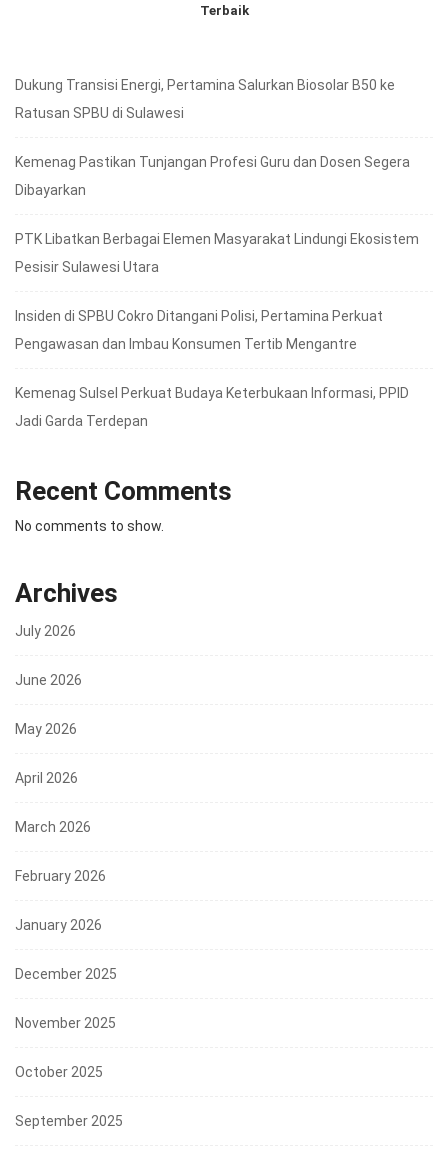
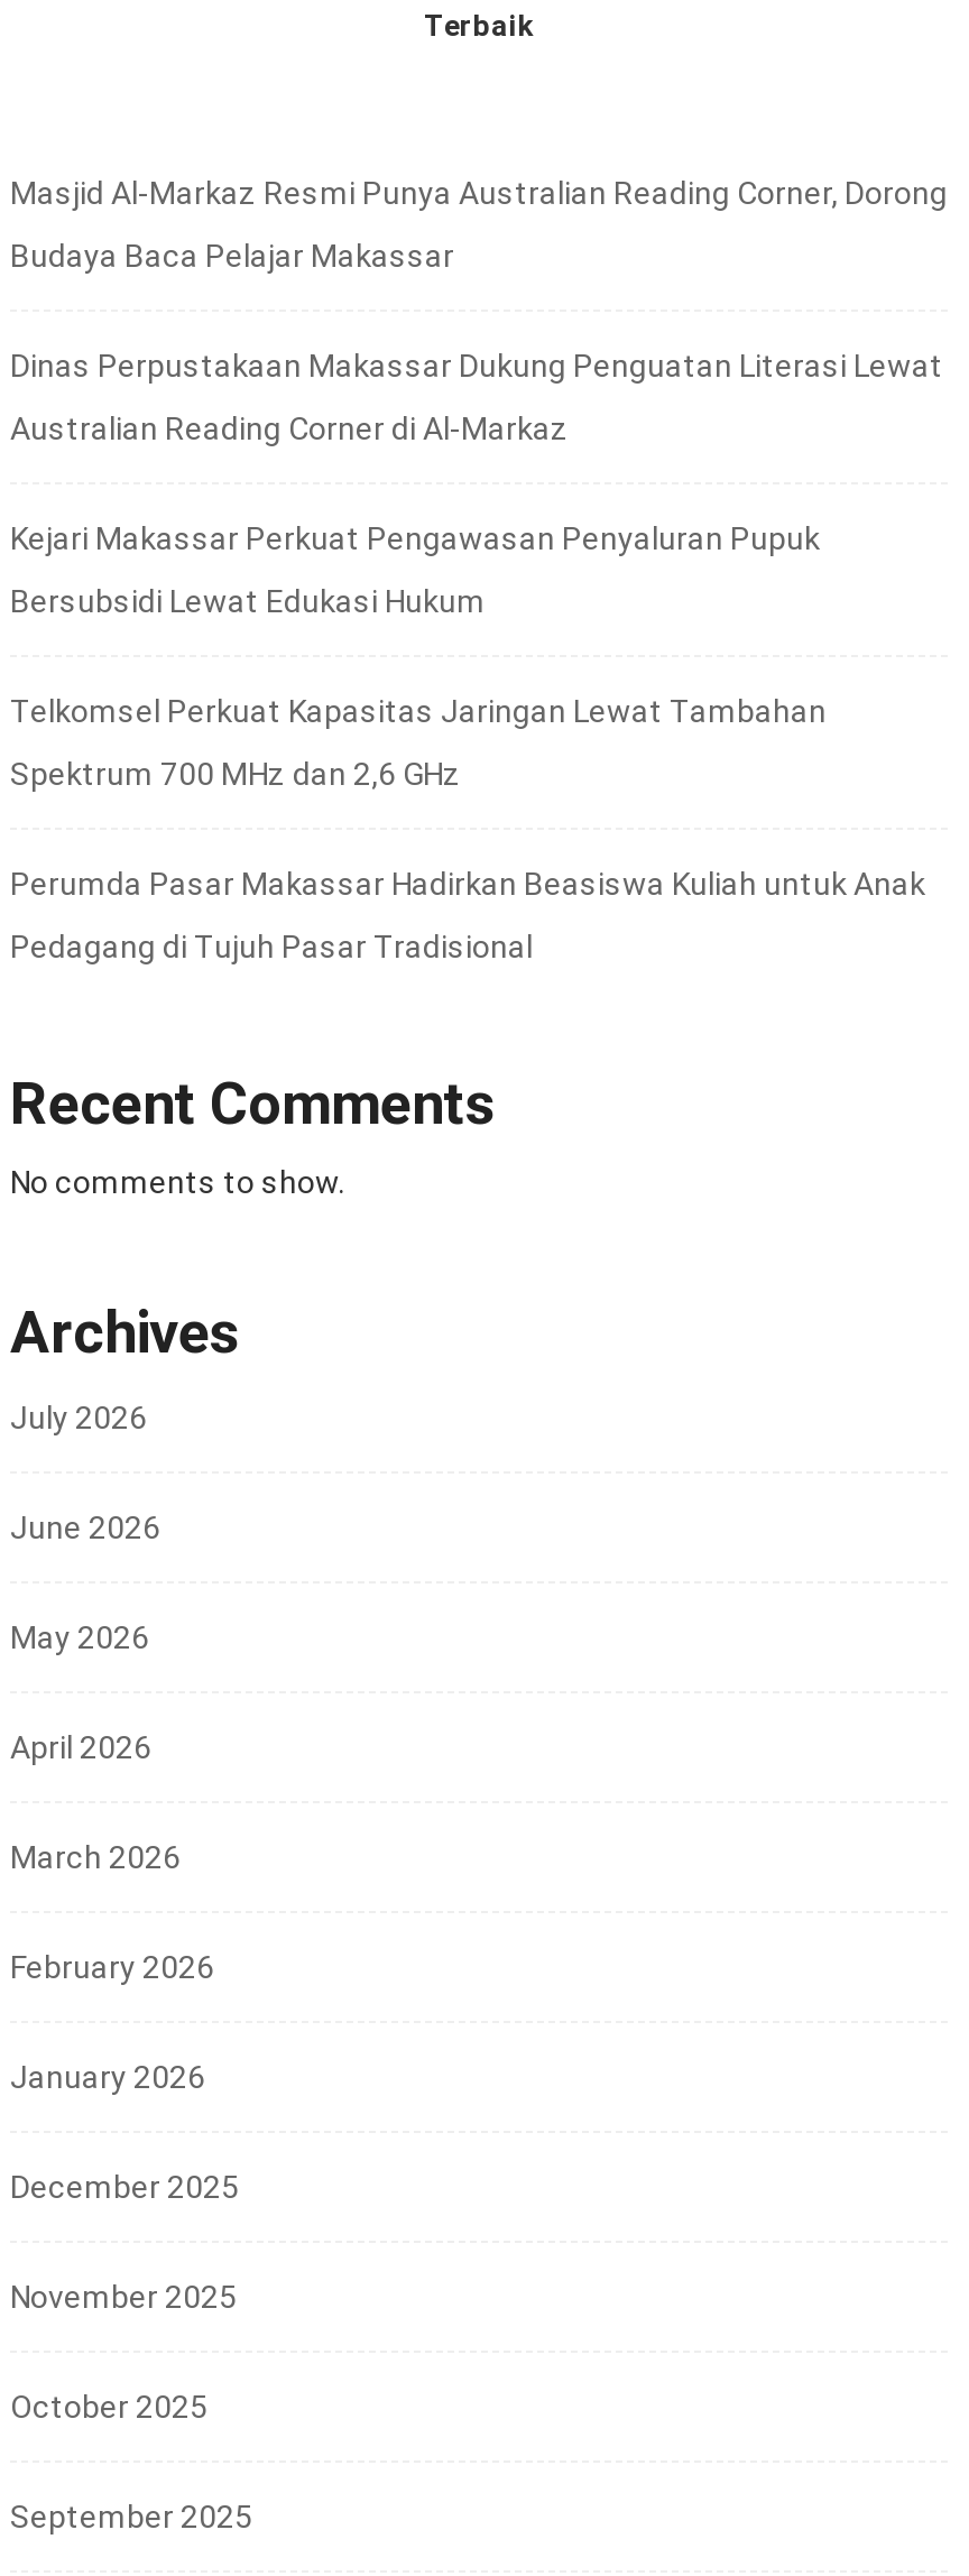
[15,77,395,93] Dukung Transisi Energi, Pertamina Salurkan Biosolar B50 ke -> [10,174,948,209] Masjid Al-Markaz Resmi Punya Australian Reading Corner, Dorong
[15,105,184,121] Ratusan SPBU di Sulawesi -> [10,236,454,272] Budaya Baca Pelajar Makassar
[15,154,410,170] Kemenag Pastikan Tunjangan Profesi Guru dan Dosen Segera -> [10,346,943,382] Dinas Perpustakaan Makassar Dukung Penguatan Literasi Lewat
[15,182,86,198] Dibayarkan -> [10,409,569,445] Australian Reading Corner di Al-Markaz
[15,231,419,247] PTK Libatkan Berbagai Elemen Masyarakat Lindungi Ekosistem -> [10,519,820,555] Kejari Makassar Perkuat Pengawasan Penyaluran Pupuk
[15,259,159,275] Pesisir Sulawesi Utara -> [10,582,486,618] Bersubsidi Lewat Edukasi Hukum
[15,308,383,324] Insiden di SPBU Cokro Ditangani Polisi, Pertamina Perkuat -> [10,692,827,728] Telkomsel Perkuat Kapasitas Jaringan Lewat Tambahan
[15,336,357,352] Pengawasan dan Imbau Konsumen Tertib Mengantre -> [10,755,461,790] Spektrum 700 MHz dan 2,6 GHz
[15,385,409,401] Kemenag Sulsel Perkuat Budaya Keterbukaan Informasi, PPID -> [10,864,925,900] Perumda Pasar Makassar Hadirkan Beasiswa Kuliah untuk Anak
[15,413,148,429] Jadi Garda Terdepan -> [10,927,533,963] Pedagang di Tujuh Pasar Tradisional

